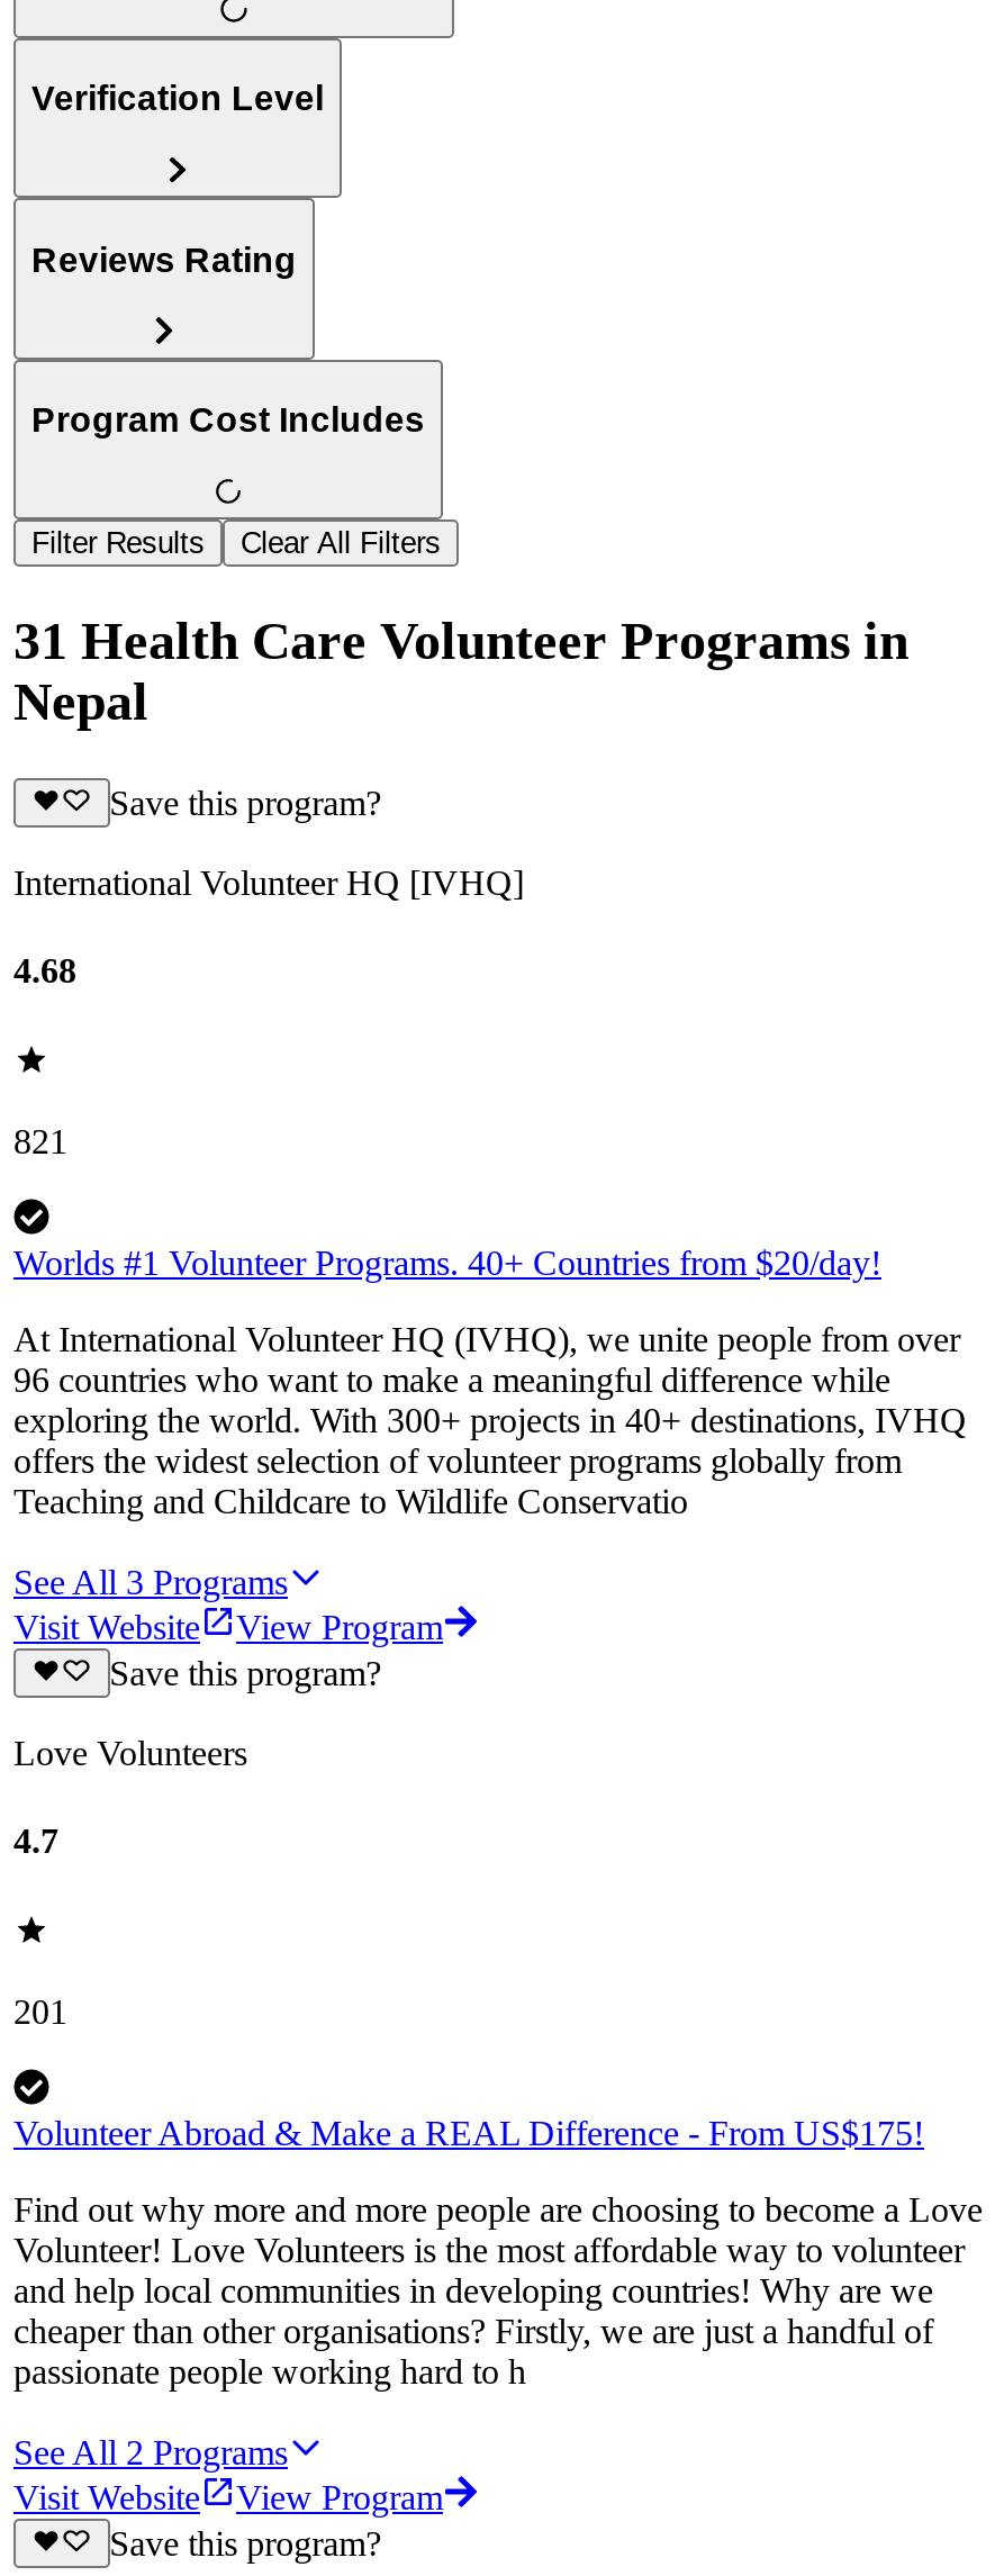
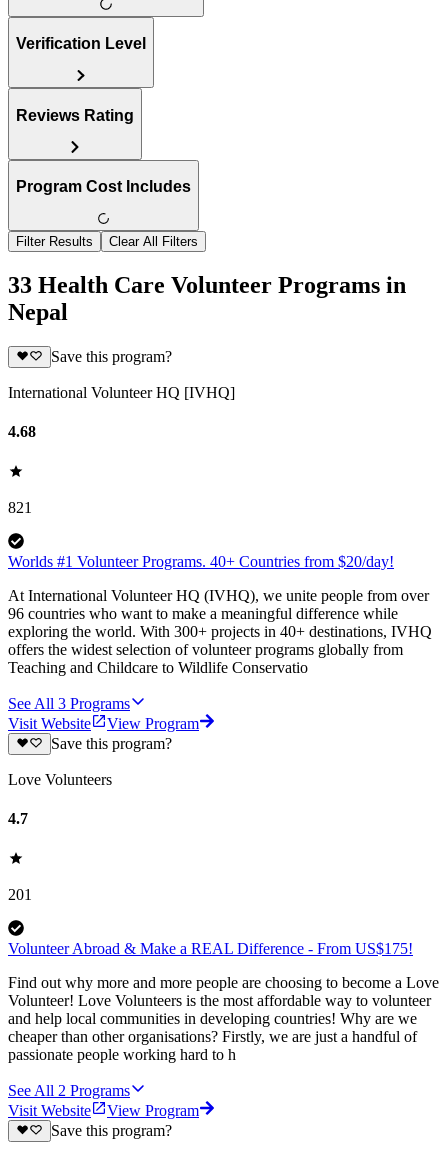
[13,612,908,670] 31 Health Care Volunteer Programs in -> [8,272,406,298] 33 Health Care Volunteer Programs in

